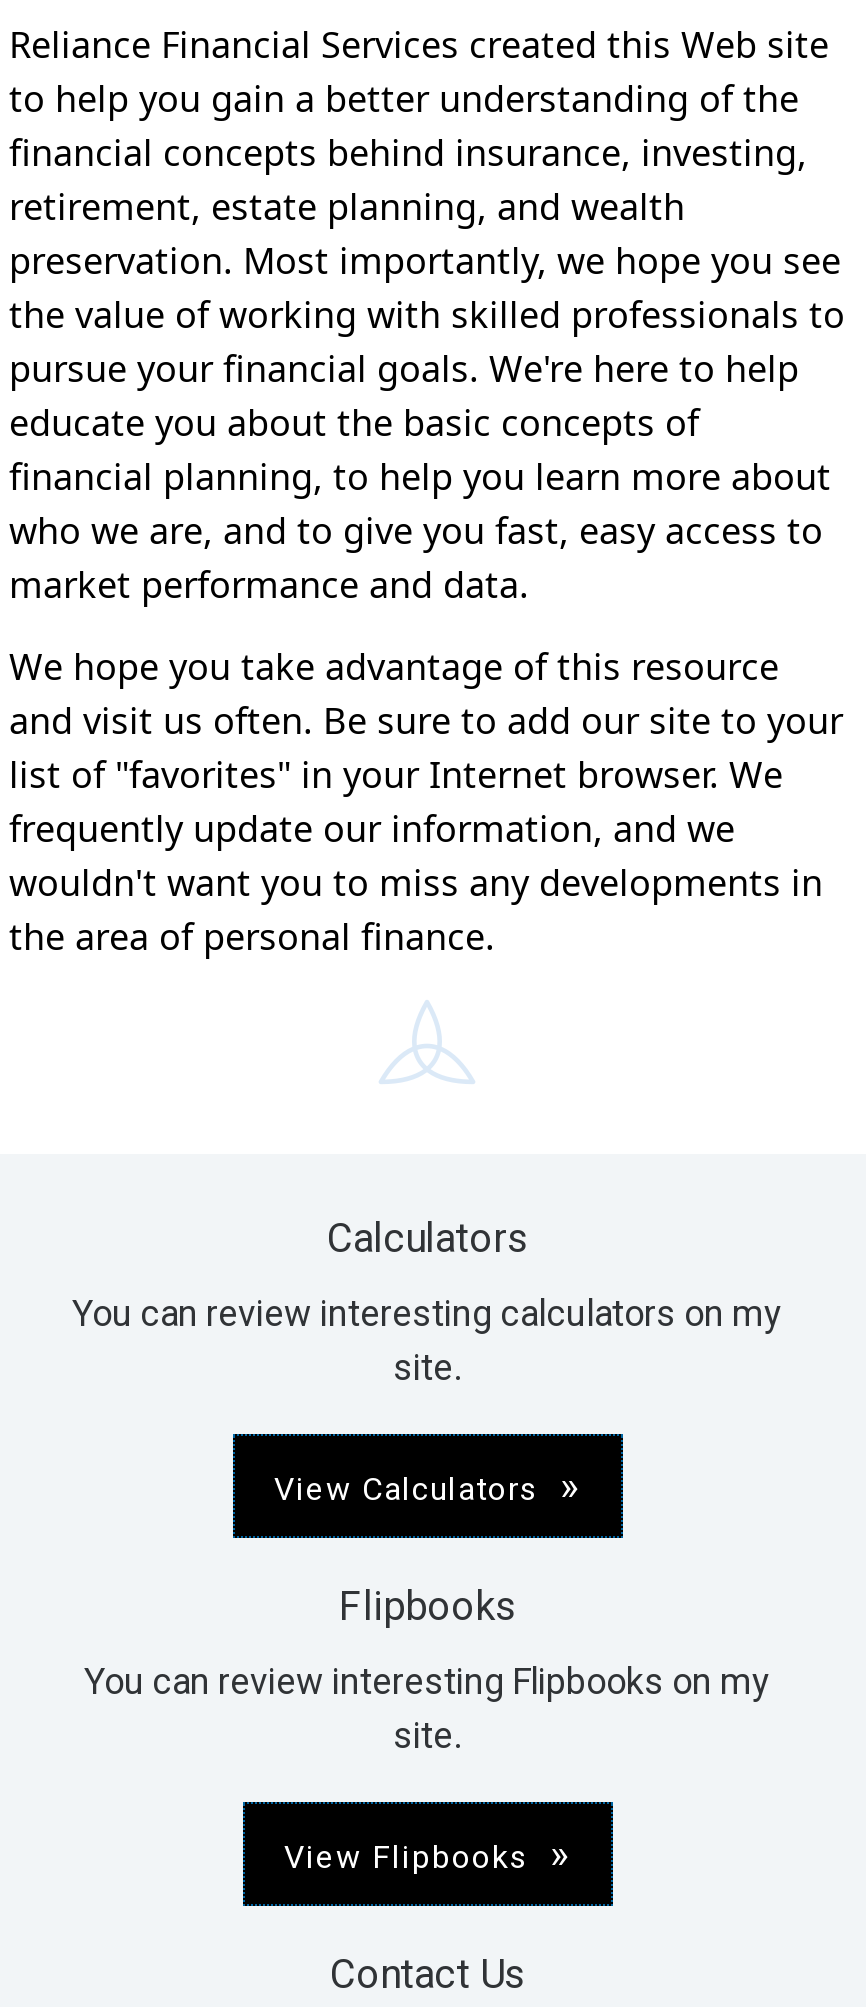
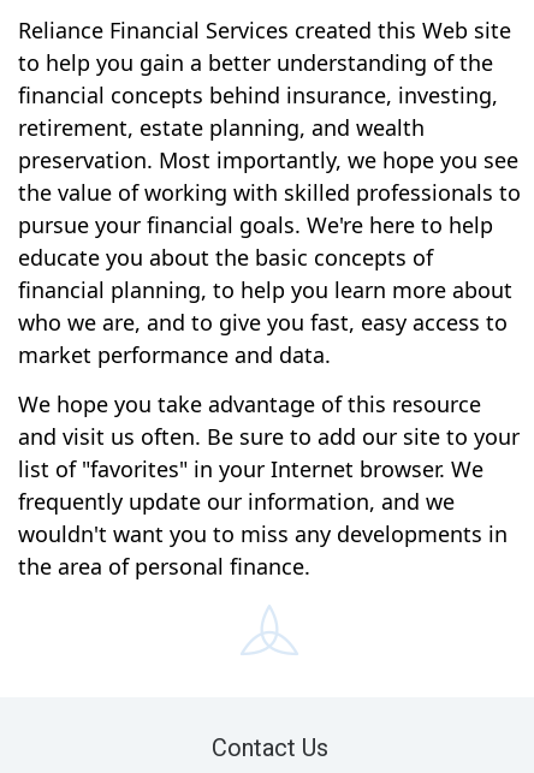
[72,1213,782,1875] Calculators | You can review interesting calculators on my | site. | View Calculators | Flipbooks | You can review interesting Flipbooks on my | site. | View Flipbooks -> none

